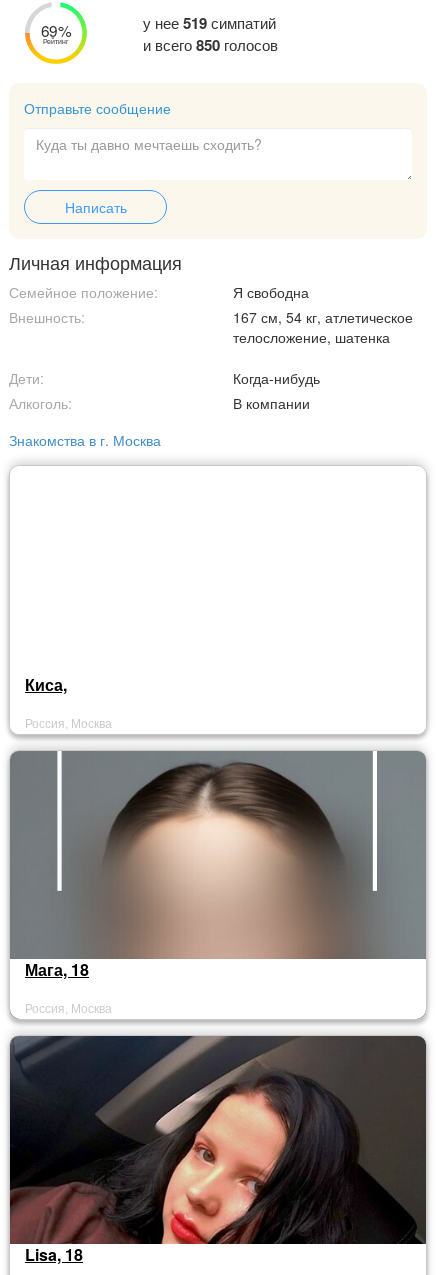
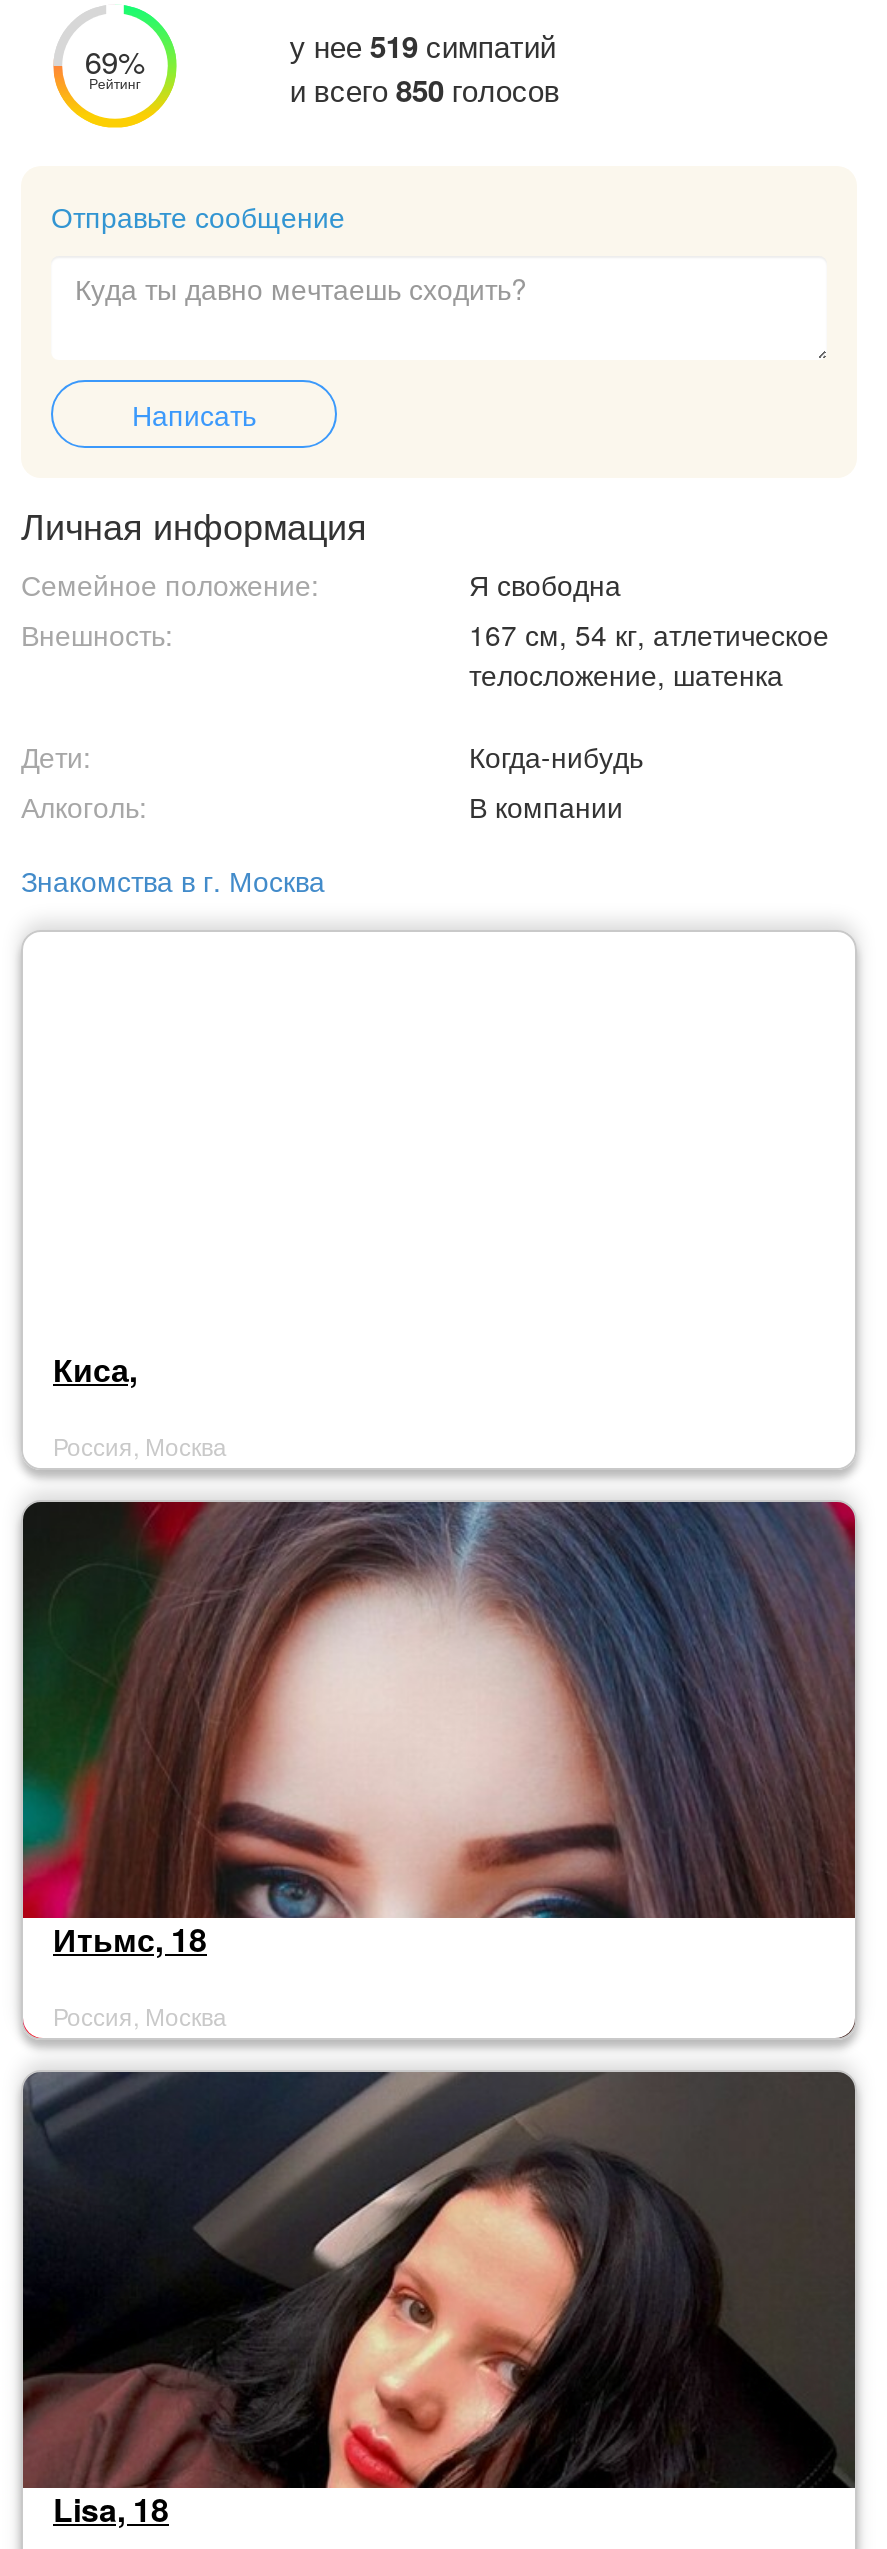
[9,750,426,981] [image] | Мага, 18 -> [21,1500,857,1962] [image] | Итьмс, 18

